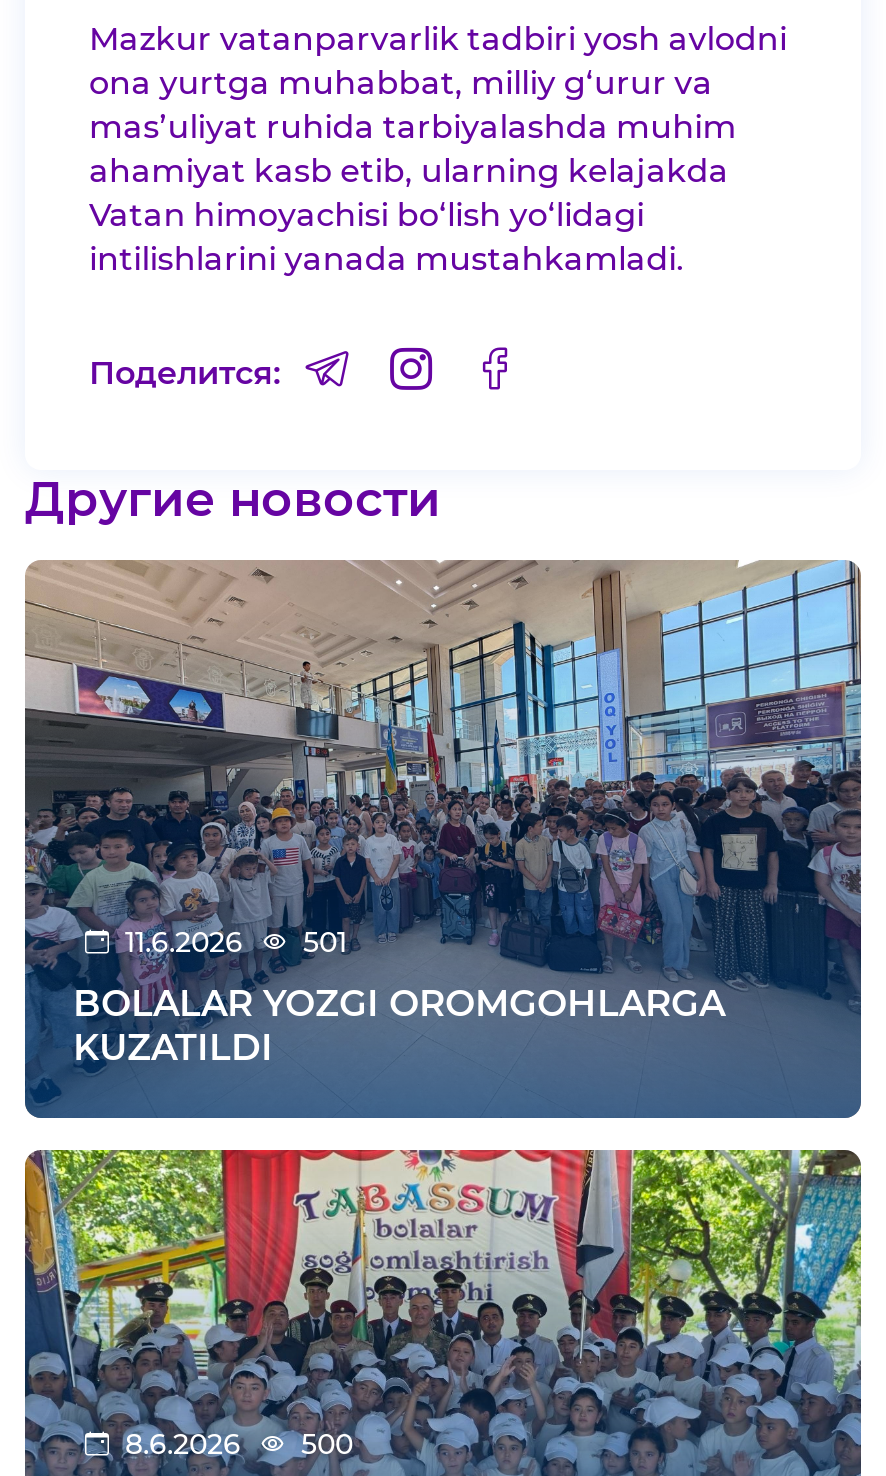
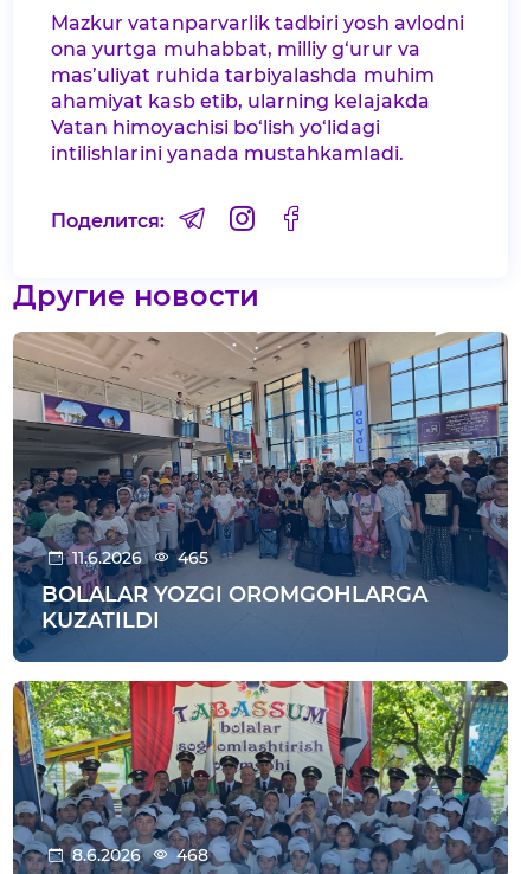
[125,923,347,959] 11.6.2026 501 -> [72,547,208,568] 11.6.2026 465
[125,1426,353,1462] 8.6.2026 500 -> [72,845,208,866] 8.6.2026 468

